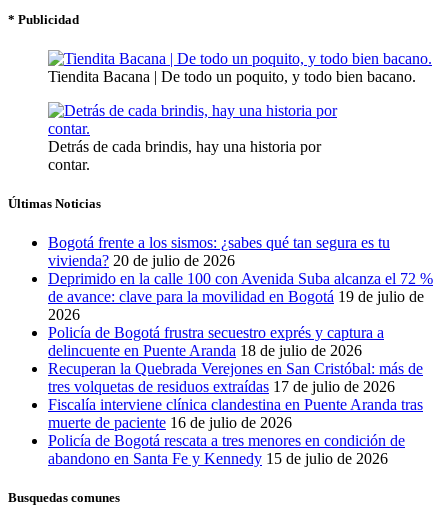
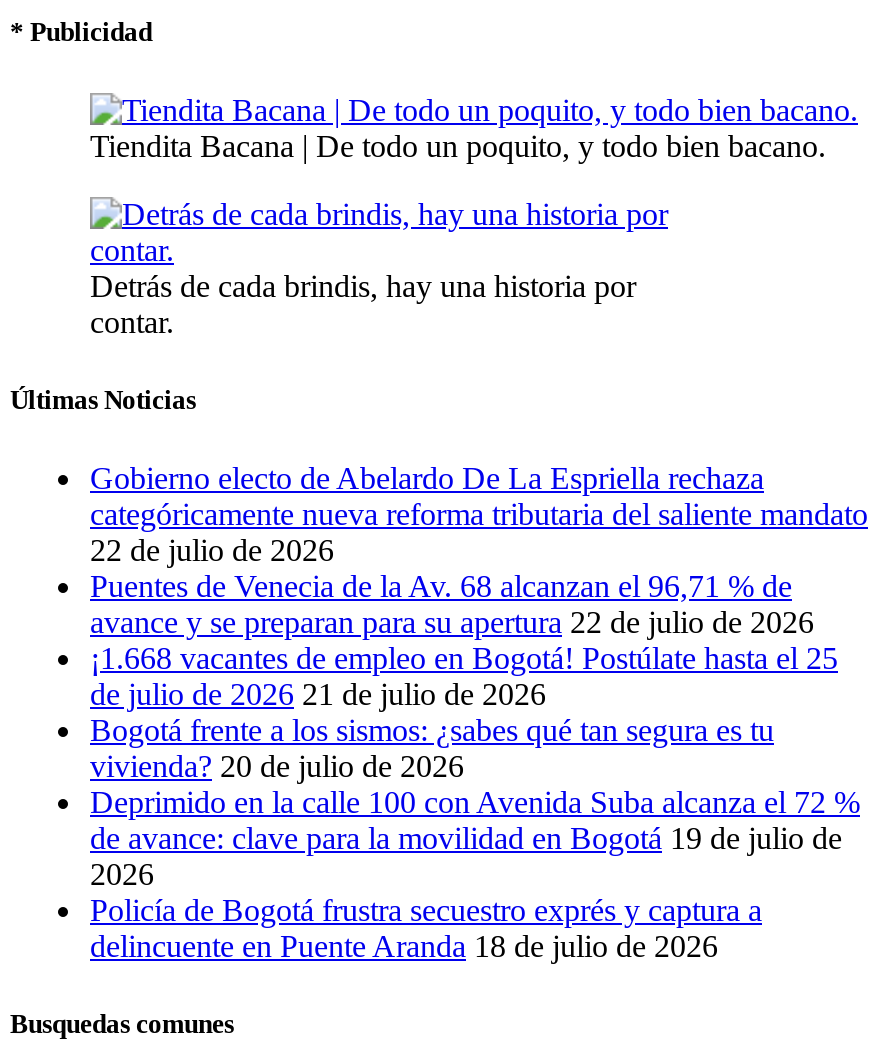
none -> [90,462,868,712] Gobierno electo de Abelardo De La Espriella rechaza | categóricamente nueva reforma tributaria del saliente mandato | 22 de julio de 2026 | Puentes de Venecia de la Av. 68 alcanzan el 96,71 % de | avance y se preparan para su apertura 22 de julio de 2026 | ¡1.668 vacantes de empleo en Bogotá! Postúlate hasta el 25 | de julio de 2026 21 de julio de 2026
moved [48,234,433,359] -> [90,714,860,964]: Bogotá frente a los sismos: ¿sabes qué tan segura es tu | vivienda? 20 de julio de 2026 | Deprimido en la calle 100 con Avenida Suba alcanza el 72 % | de avance: clave para la movilidad en Bogotá 19 de julio de | 2026 | Policía de Bogotá frustra secuestro exprés y captura a | delincuente en Puente Aranda 18 de julio de 2026
[48,360,423,467] Recuperan la Quebrada Verejones en San Cristóbal: más de | tres volquetas de residuos extraídas 17 de julio de 2026 | Fiscalía interviene clínica clandestina en Puente Aranda tras | muerte de paciente 16 de julio de 2026 | Policía de Bogotá rescata a tres menores en condición de | abandono en Santa Fe y Kennedy 15 de julio de 2026 -> none

